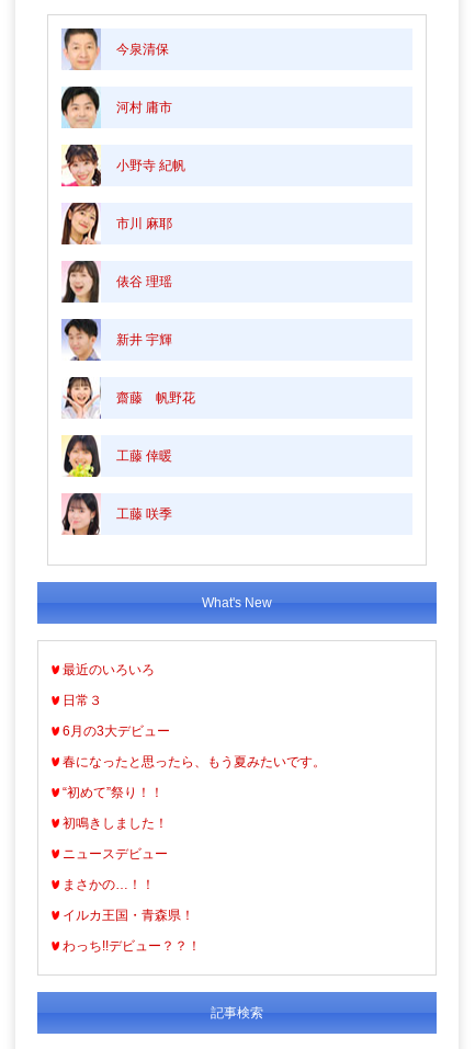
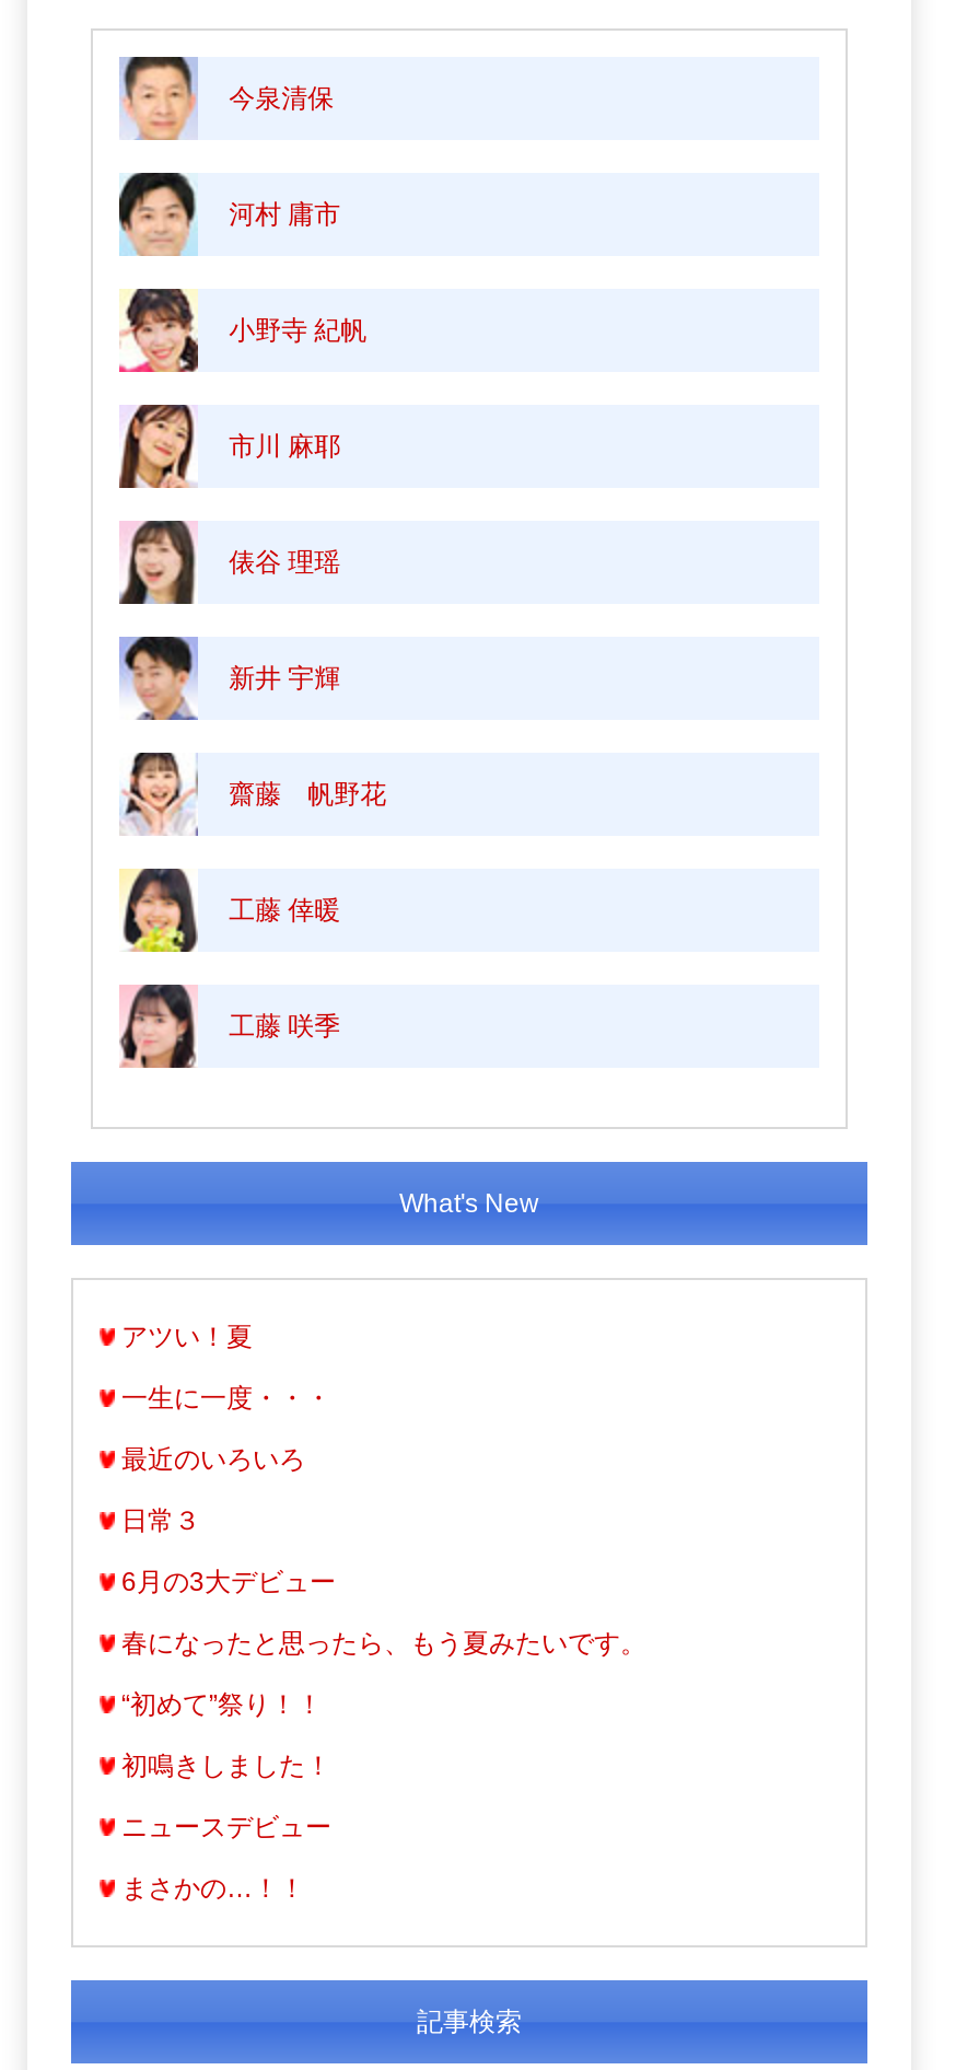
none -> [121,1322,331,1414] アツい！夏 | 一生に一度・・・
moved [63,662,326,892] -> [121,1444,646,1904]: 最近のいろいろ | 日常３ | 6月の3大デビュー | 春になったと思ったら、もう夏みたいです。 | “初めて”祭り！！ | 初鳴きしました！ | ニュースデビュー | まさかの…！！
[63,908,201,954] イルカ王国・青森県！ | わっち!!デビュー？？！ -> none

